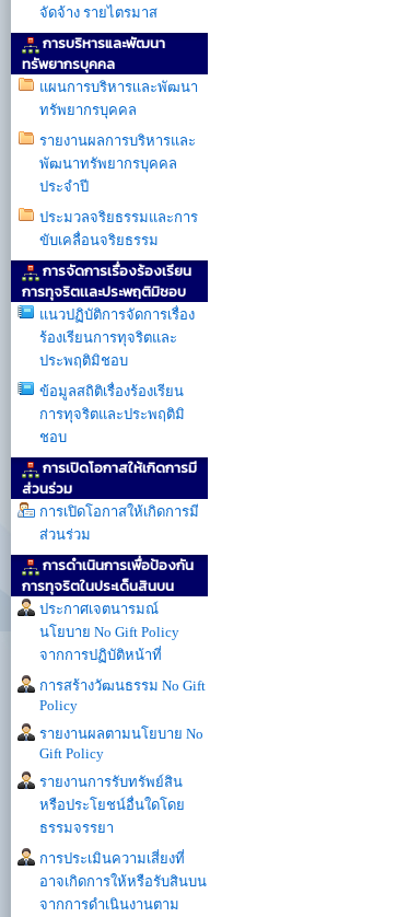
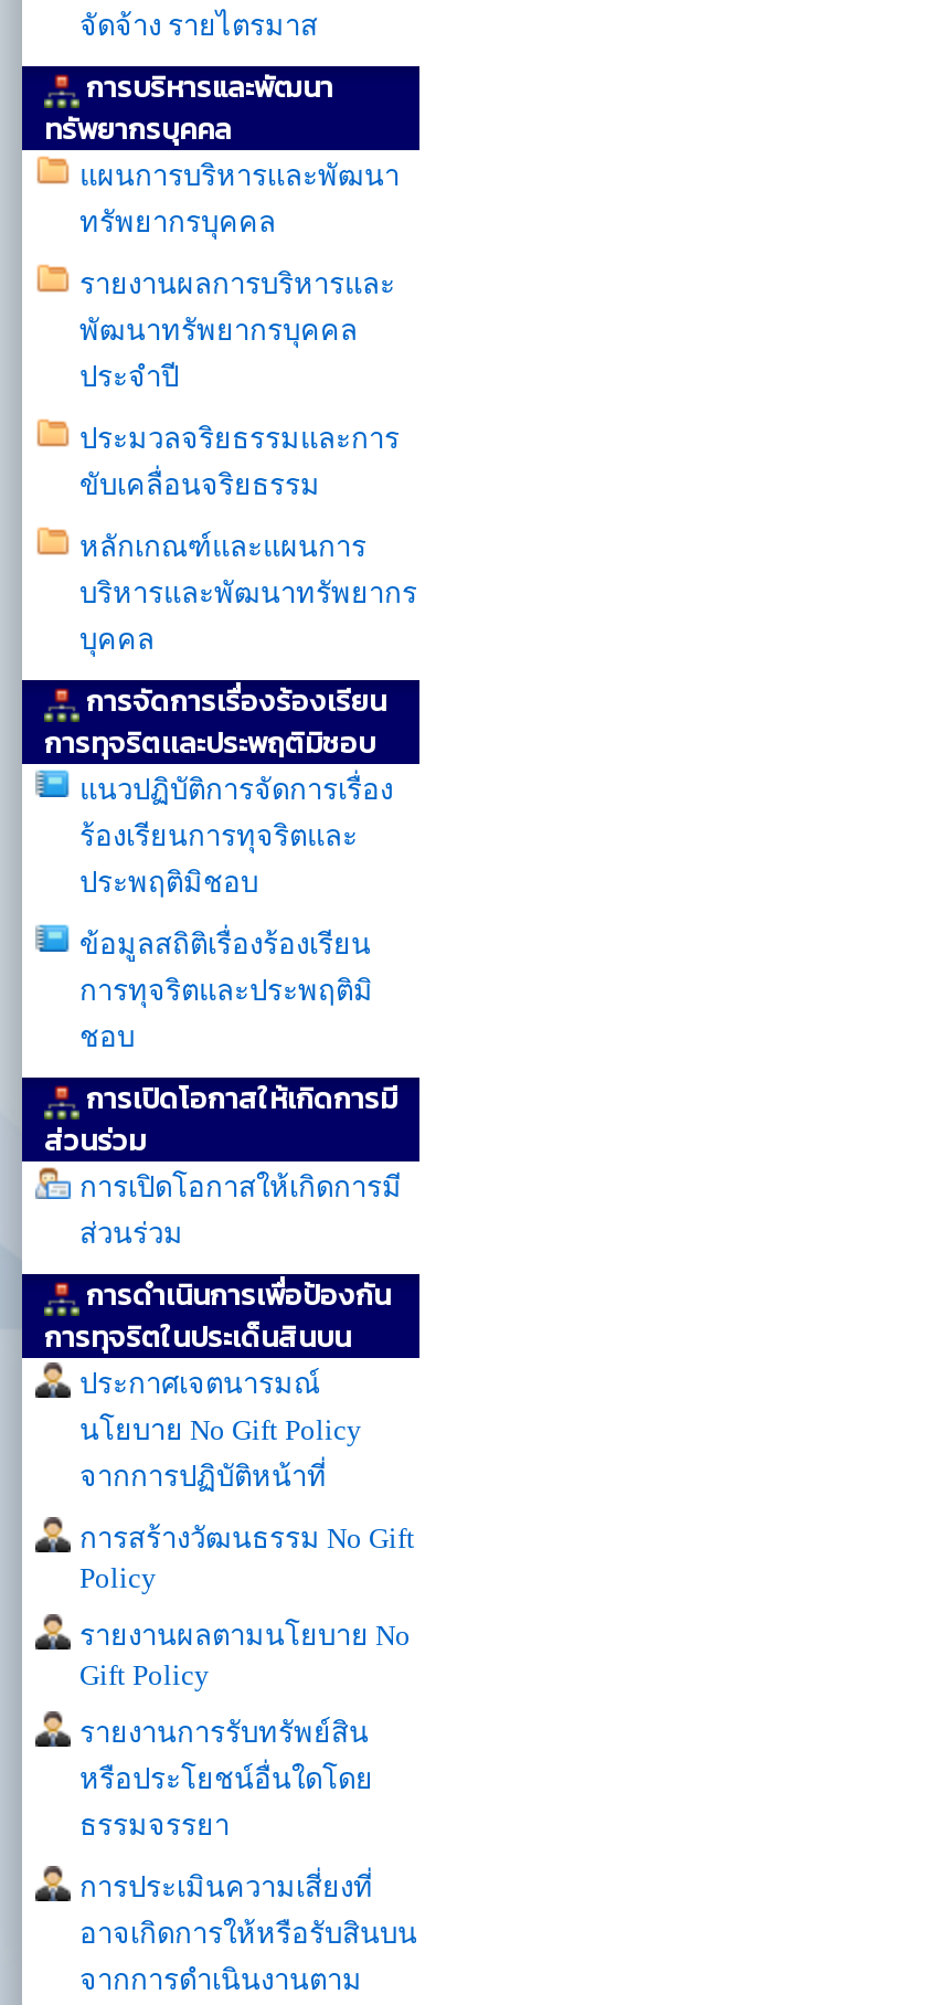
none -> [79,530,417,656] หลักเกณฑ์และแผนการ | บริหารและพัฒนาทรัพยากร | บุคคล

